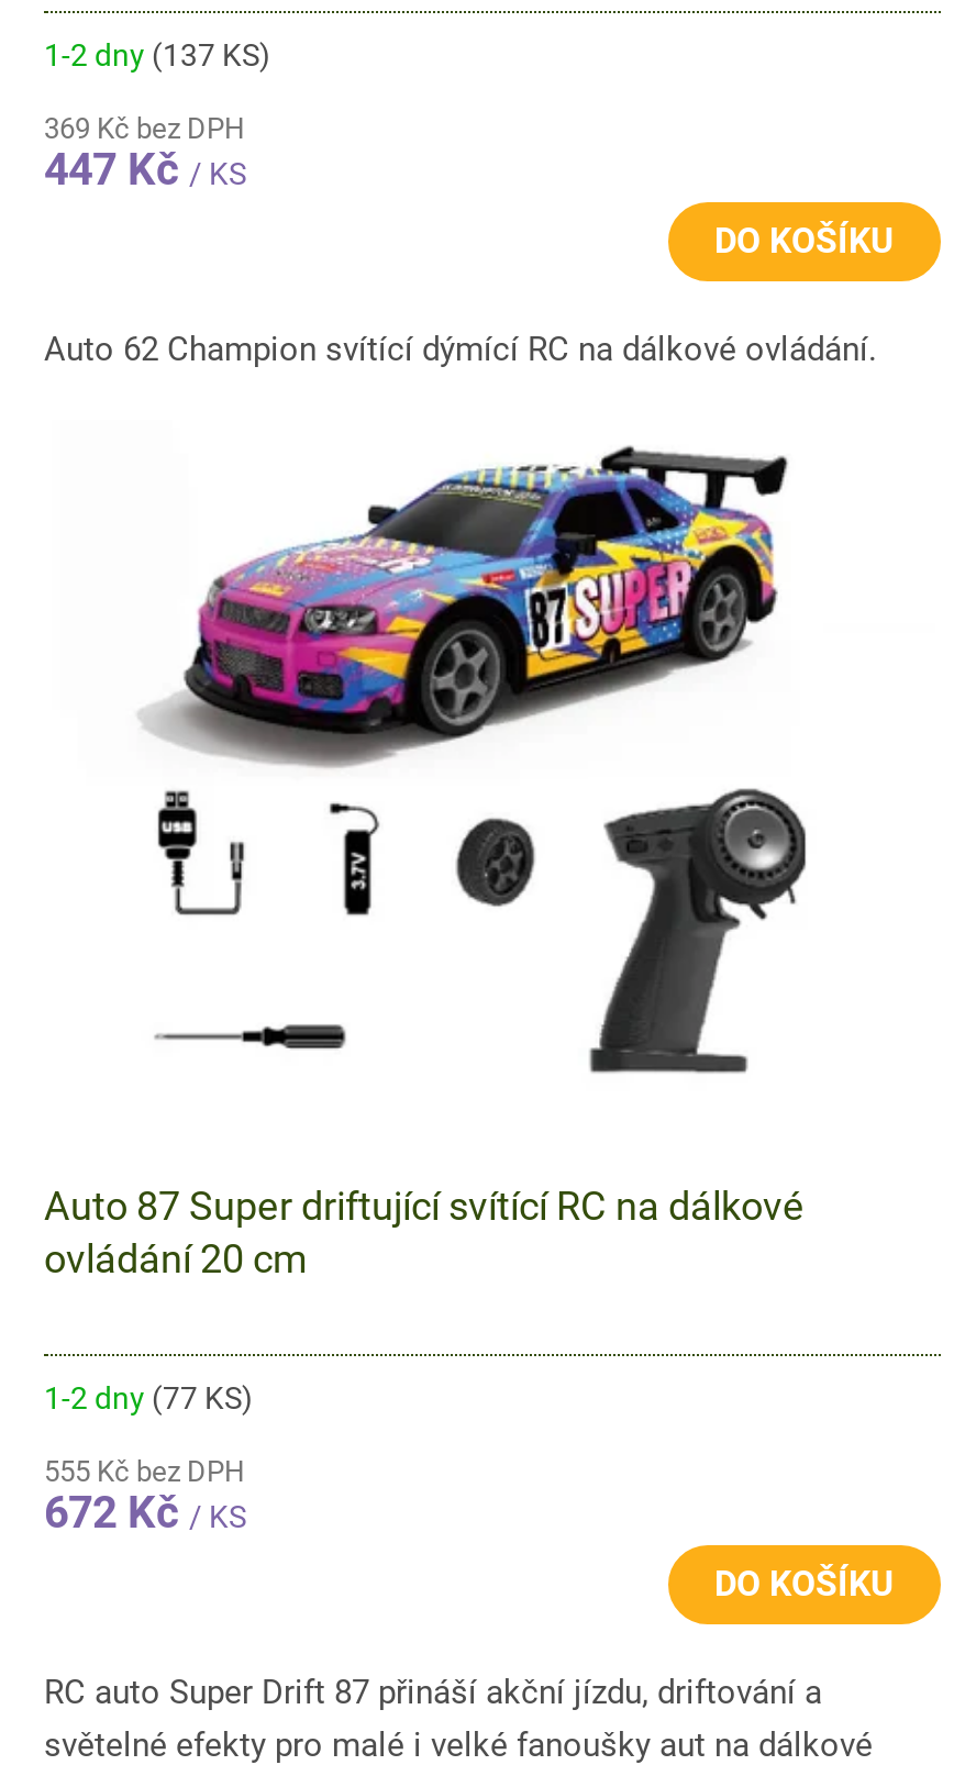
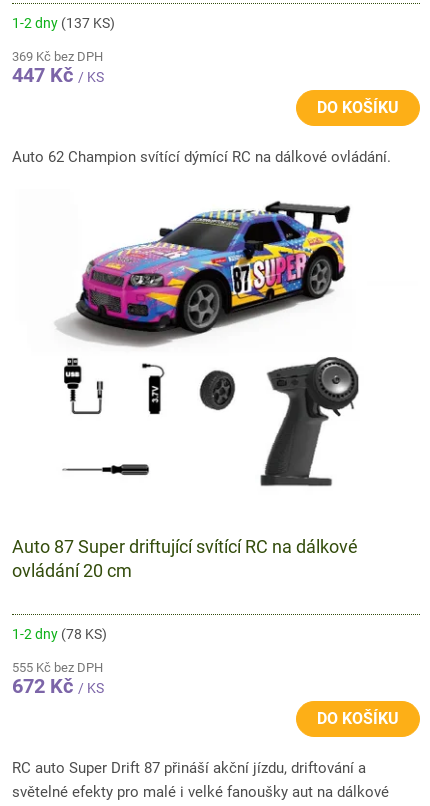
[44,1381,253,1416] 1-2 dny (77 KS) -> [12,626,107,642] 1-2 dny (78 KS)

